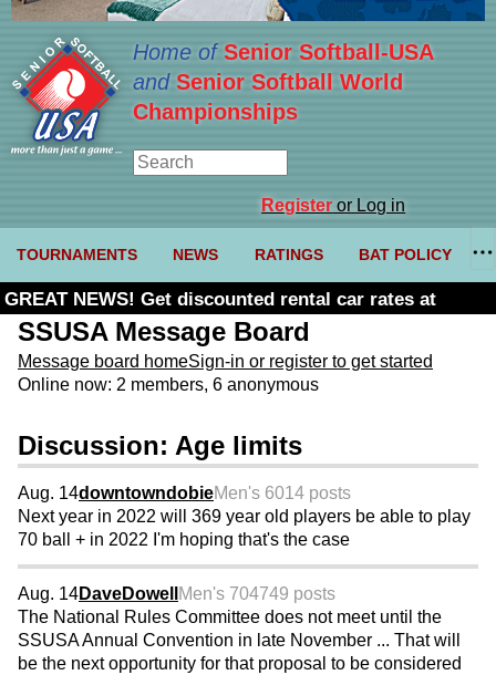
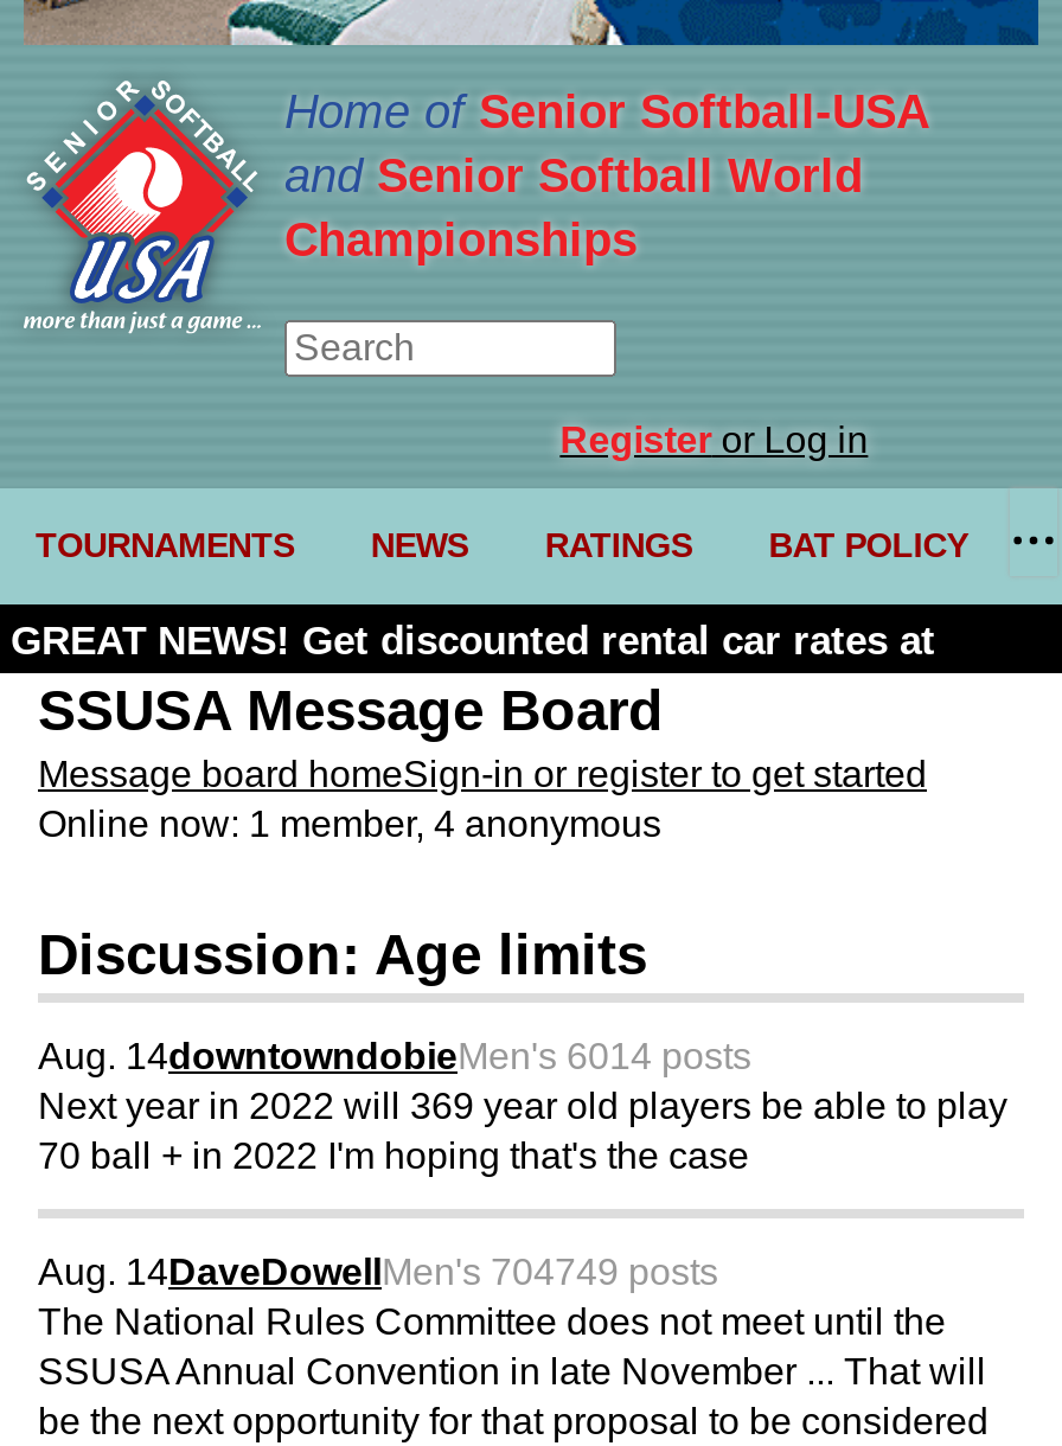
[18,375,319,394] Online now: 2 members, 6 anonymous -> [38,804,661,844] Online now: 1 member, 4 anonymous

